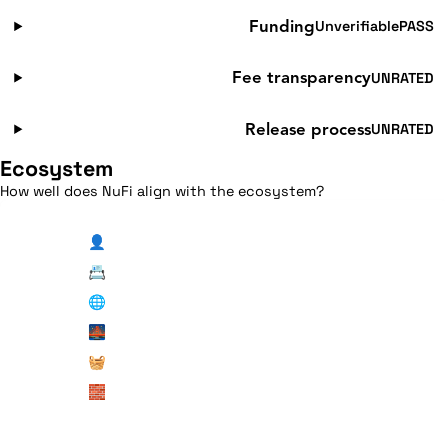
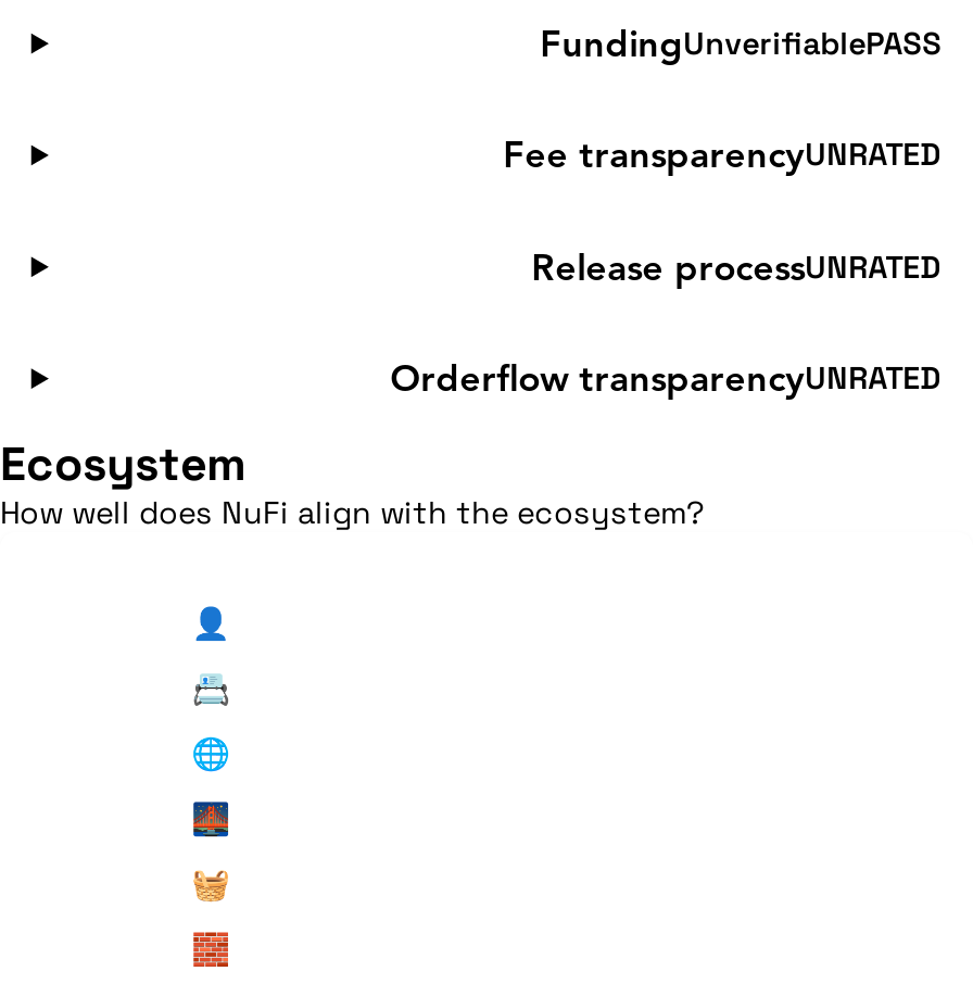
none -> [379,359,942,399] Orderflow transparencyUNRATED

